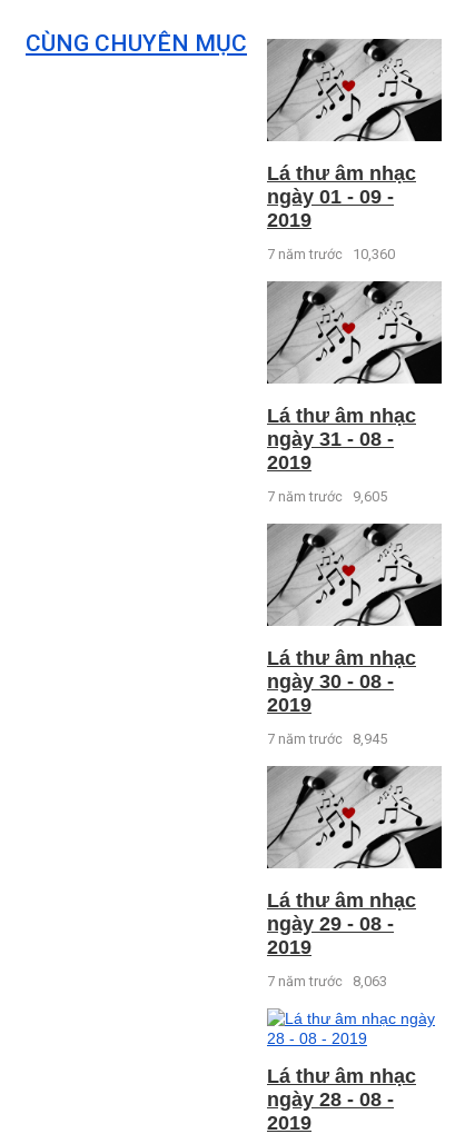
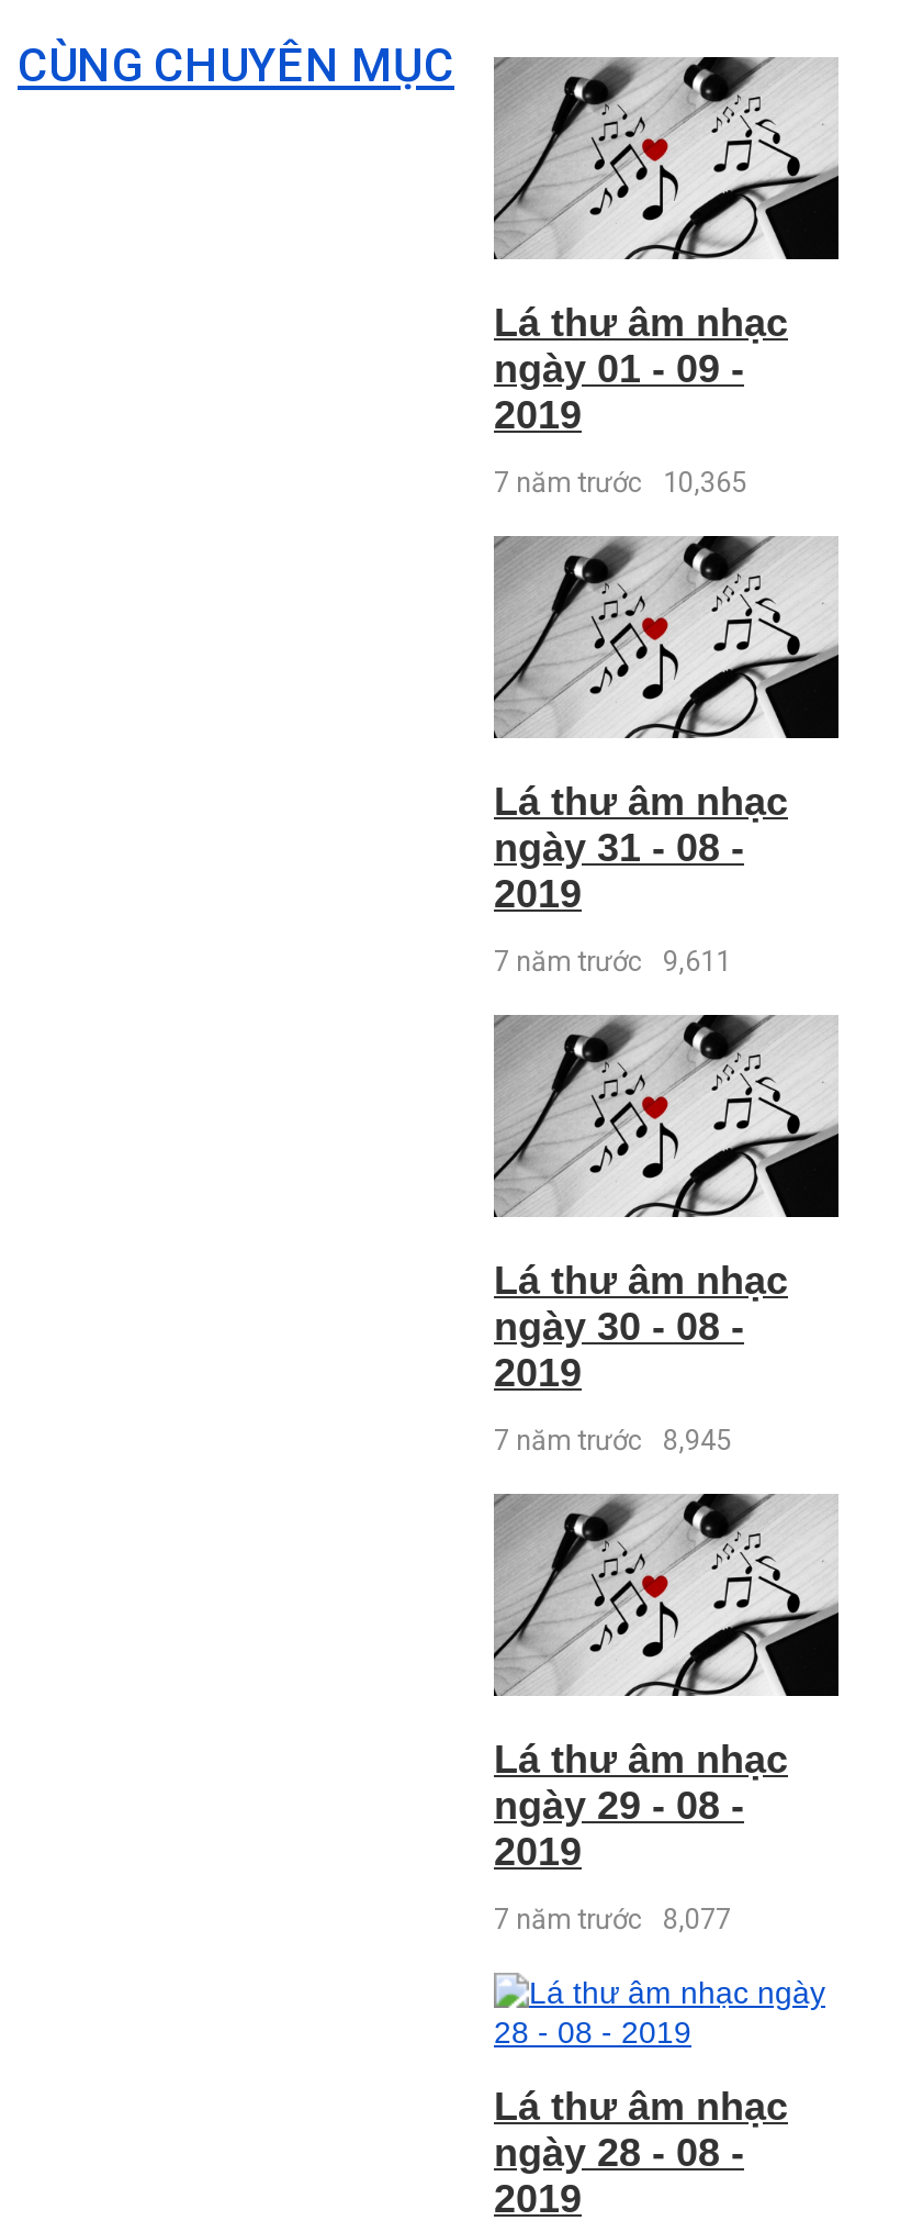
[267,246,395,263] 7 năm trước 10,360 -> [494,466,746,499] 7 năm trước 10,365
[267,488,387,505] 7 năm trước 9,605 -> [494,945,731,978] 7 năm trước 9,611
[267,973,387,989] 7 năm trước 8,063 -> [494,1902,731,1935] 7 năm trước 8,077

